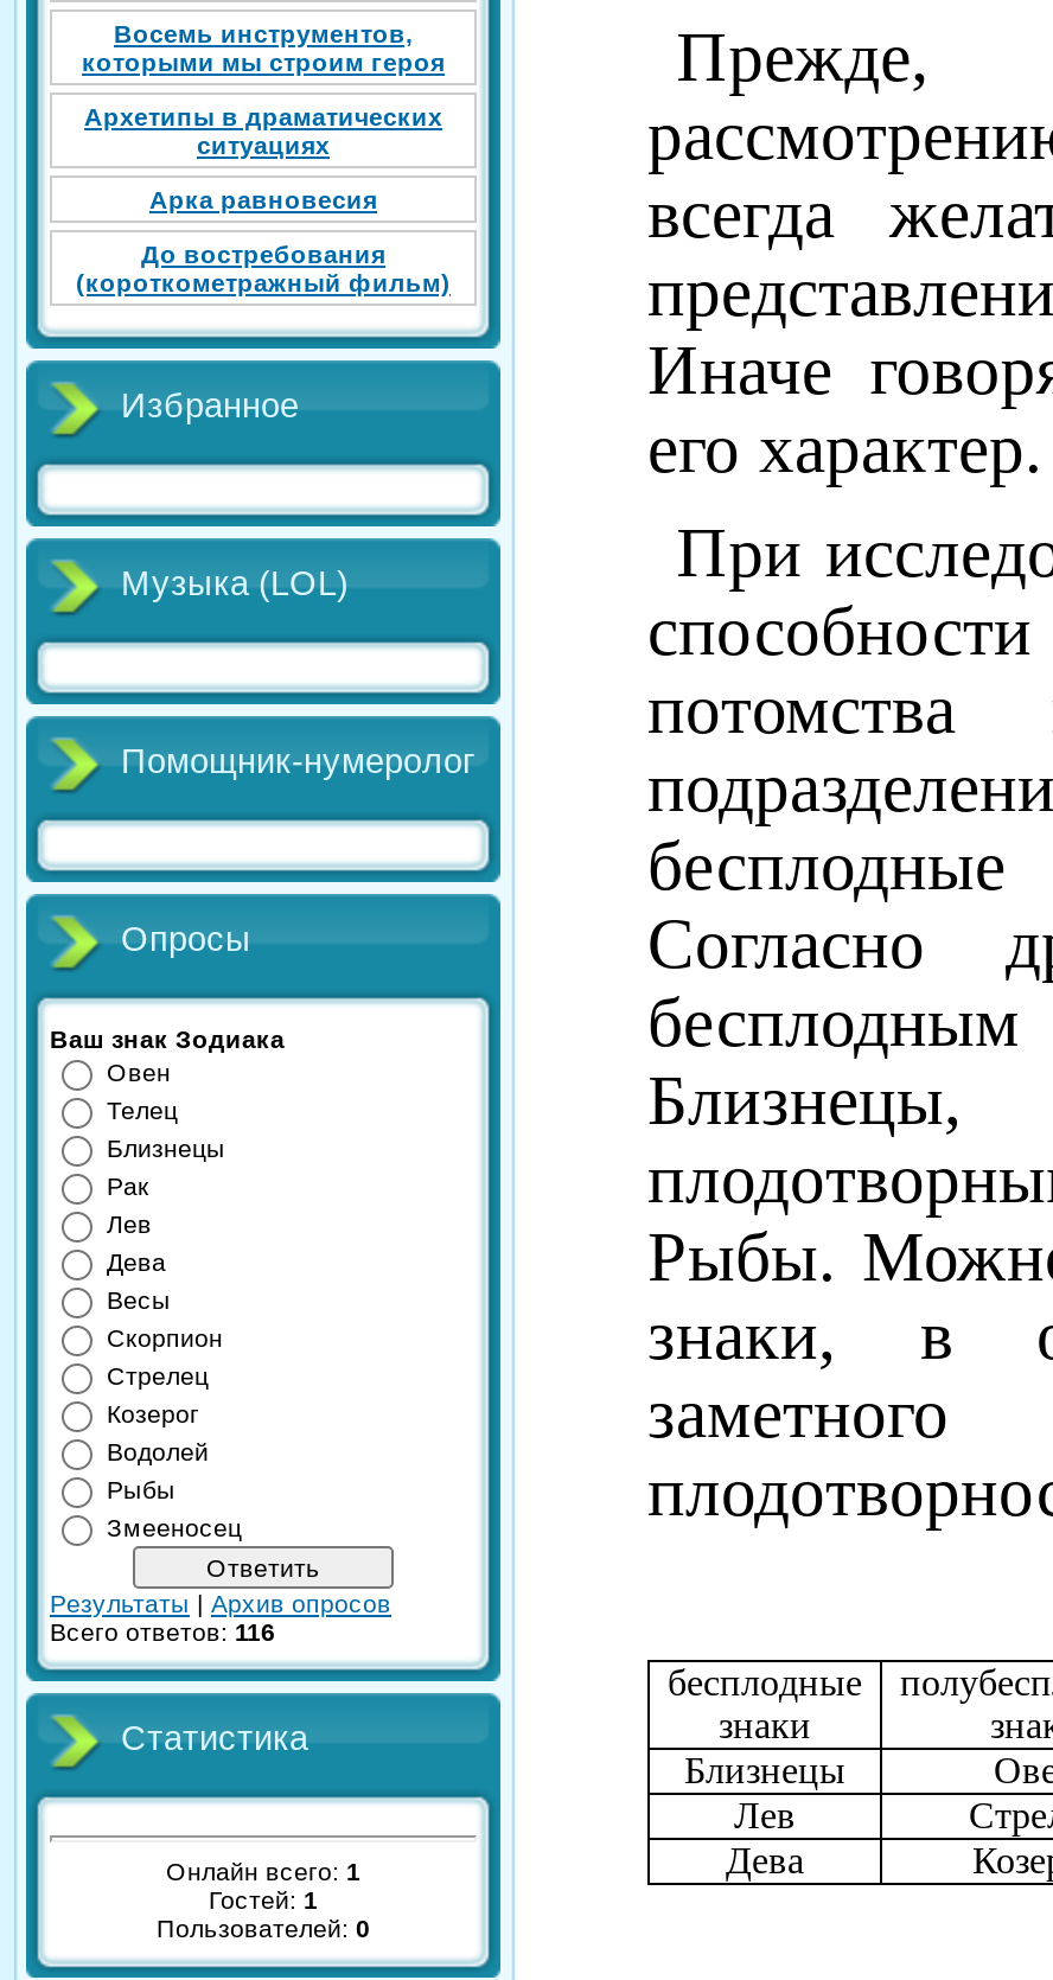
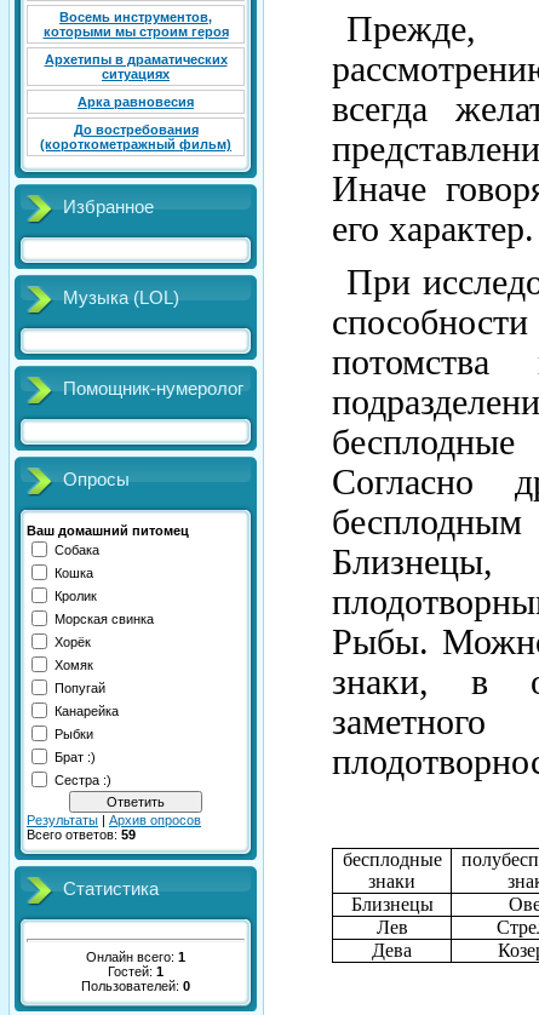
[50,1024,285,1541] Ваш знак Зодиака | Овен | Телец | Близнецы | Рак | Лев | Дева | Весы | Скорпион | Стрелец | Козерог | Водолей | Рыбы | Змееносец -> [27,523,189,787] Ваш домашний питомец | Собака | Кошка | Кролик | Морская свинка | Хорёк | Хомяк | Попугай | Канарейка | Рыбки | Брат :) | Сестра :)
[50,1617,275,1646] Всего ответов:116 -> [27,827,136,842] Всего ответов:59

